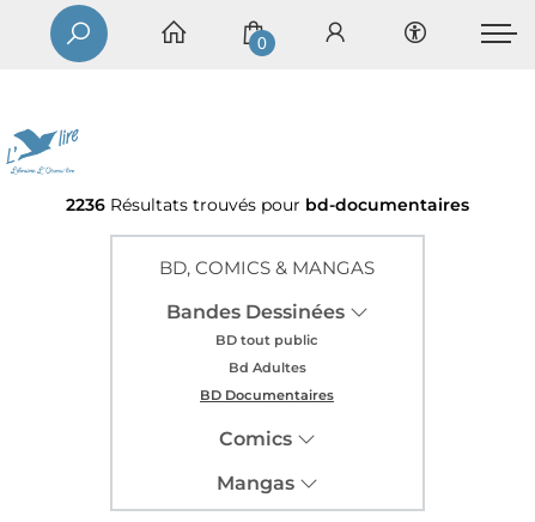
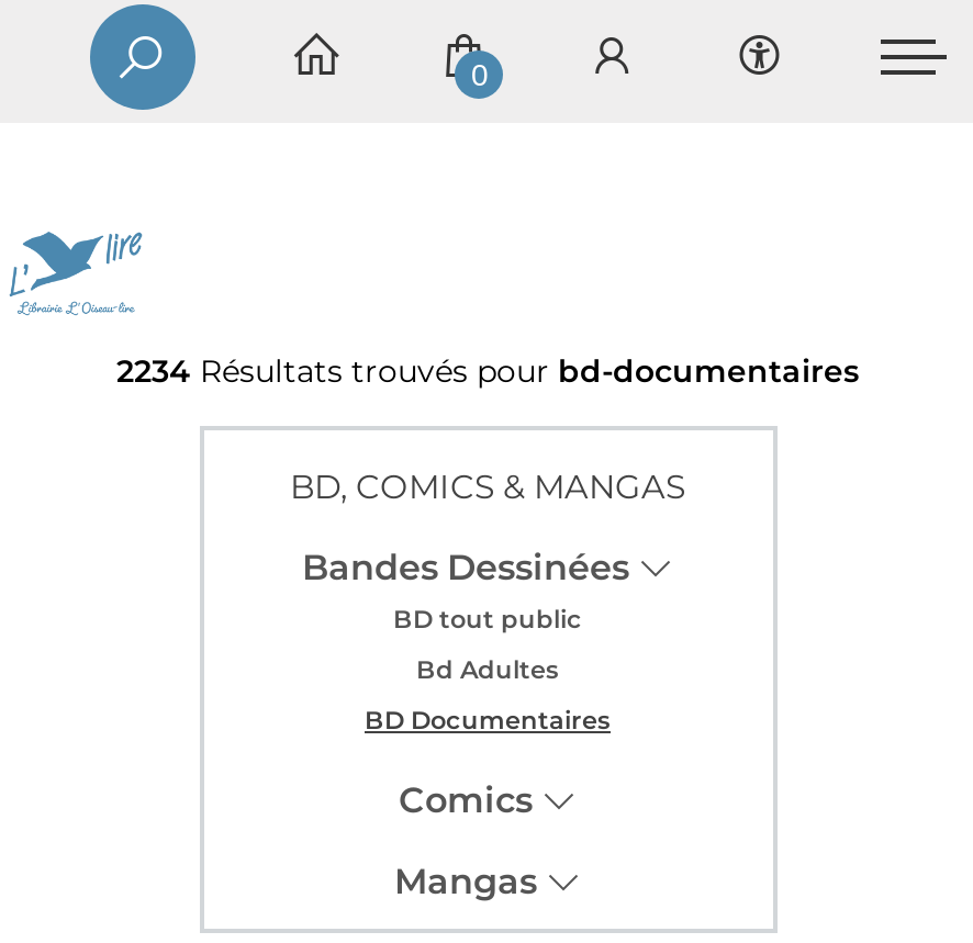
[65,193,469,215] 2236 Résultats trouvés pour bd-documentaires -> [116,350,859,390] 2234 Résultats trouvés pour bd-documentaires

